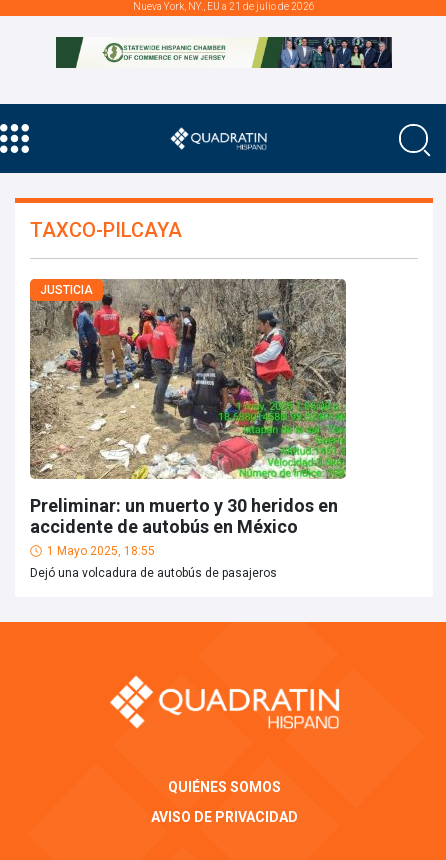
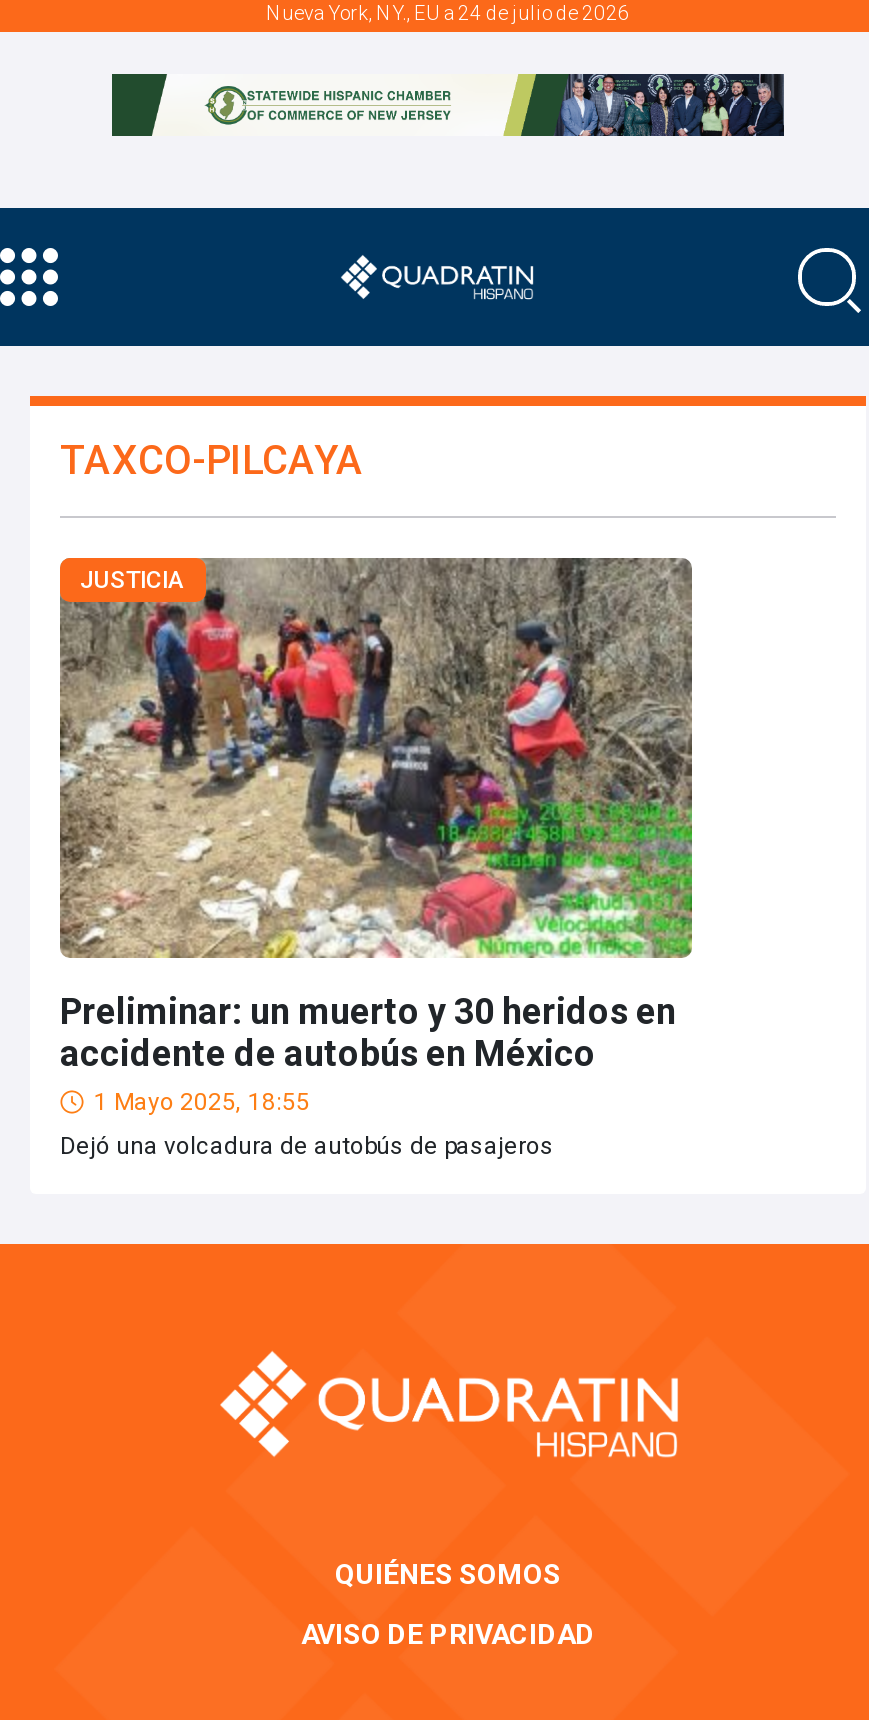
[133,1,315,12] Nueva York, NY., EU a 21 de julio de 2026 -> [266,2,630,24] Nueva York, NY., EU a 24 de julio de 2026

